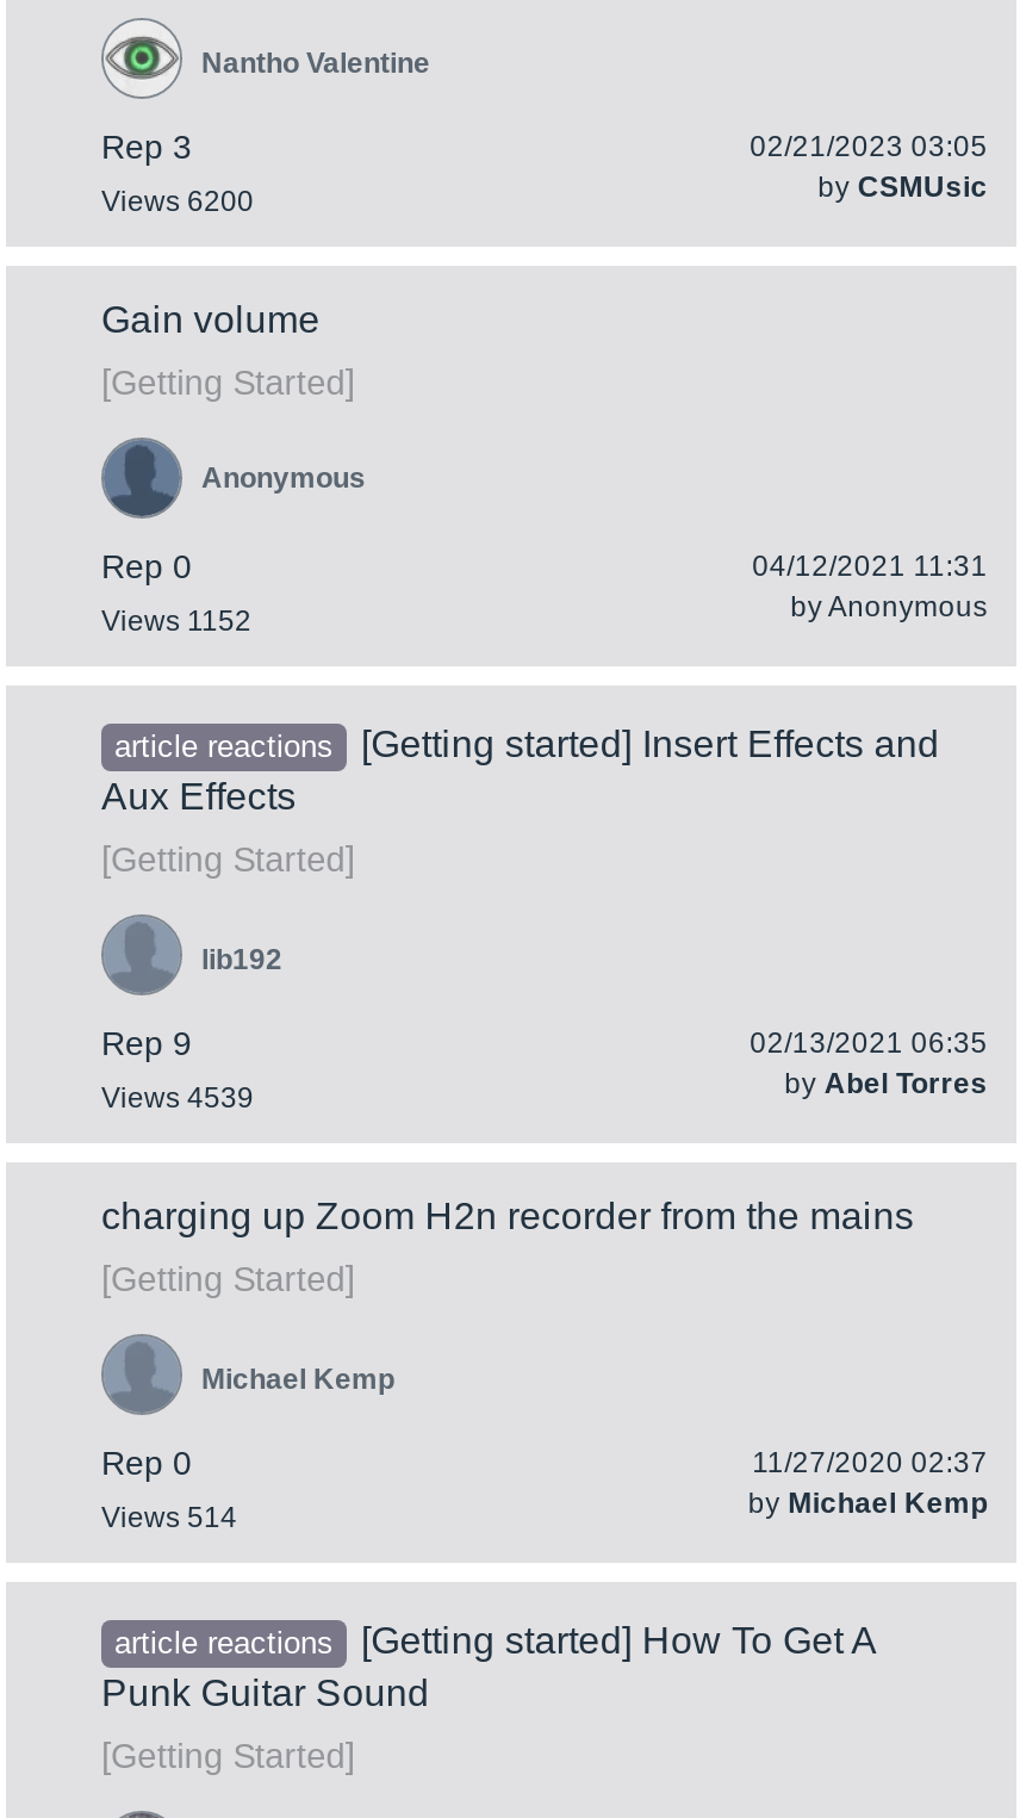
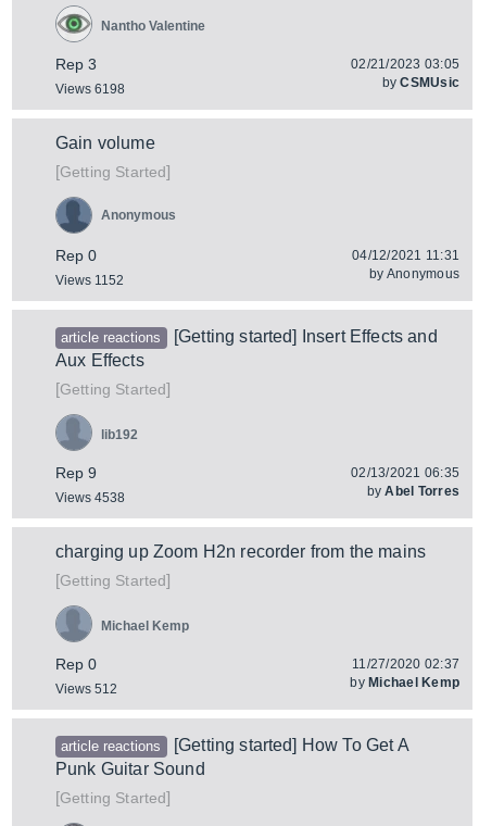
[101,185,254,218] Views 6200 -> [55,82,125,97] Views 6198
[101,1081,254,1115] Views 4539 -> [55,490,125,505] Views 4538
[101,1501,237,1534] Views 514 -> [55,681,117,697] Views 512

